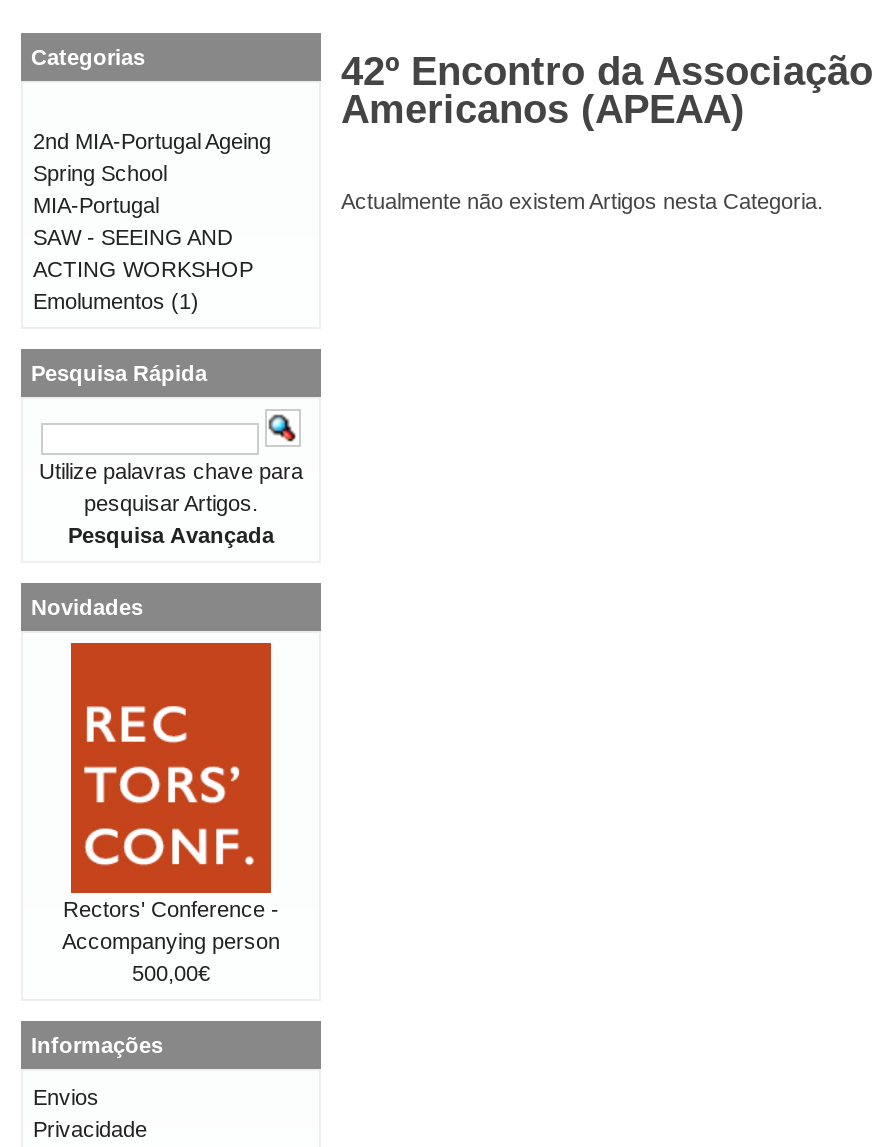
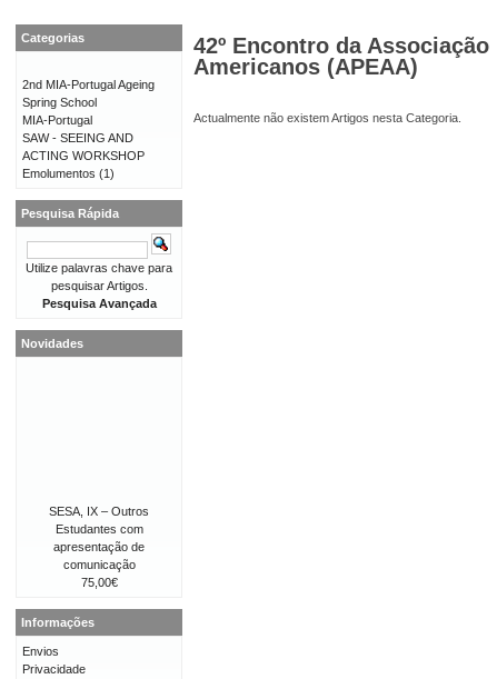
[69,641,273,819] [image] -> none
[62,897,280,985] Rectors' Conference - | Accompanying person | 500,00€ -> [49,505,149,589] SESA, IX – Outros | Estudantes com | apresentação de | comunicação | 75,00€

